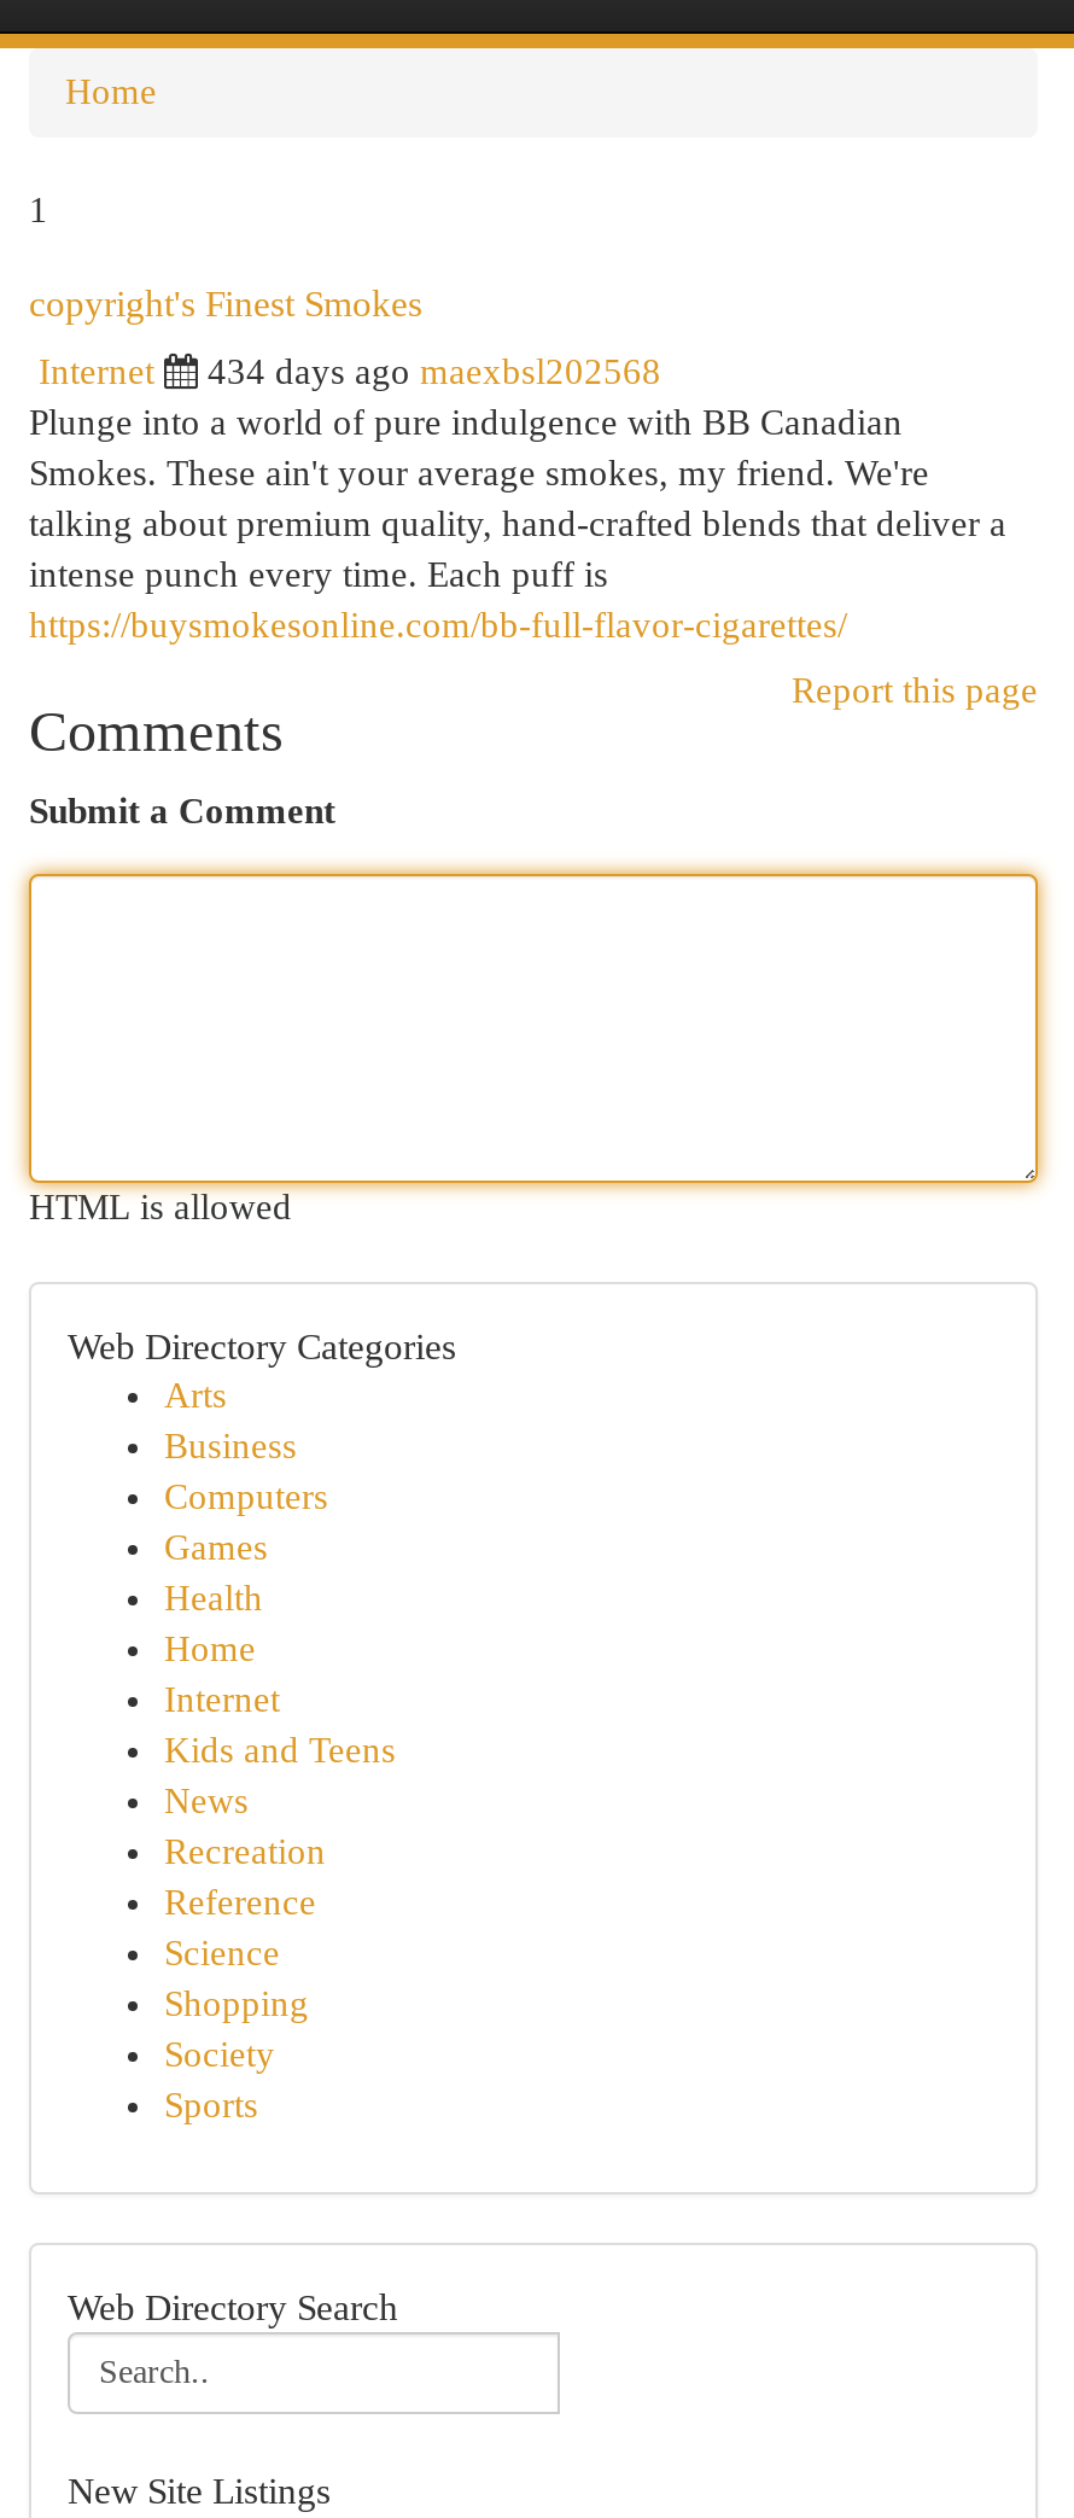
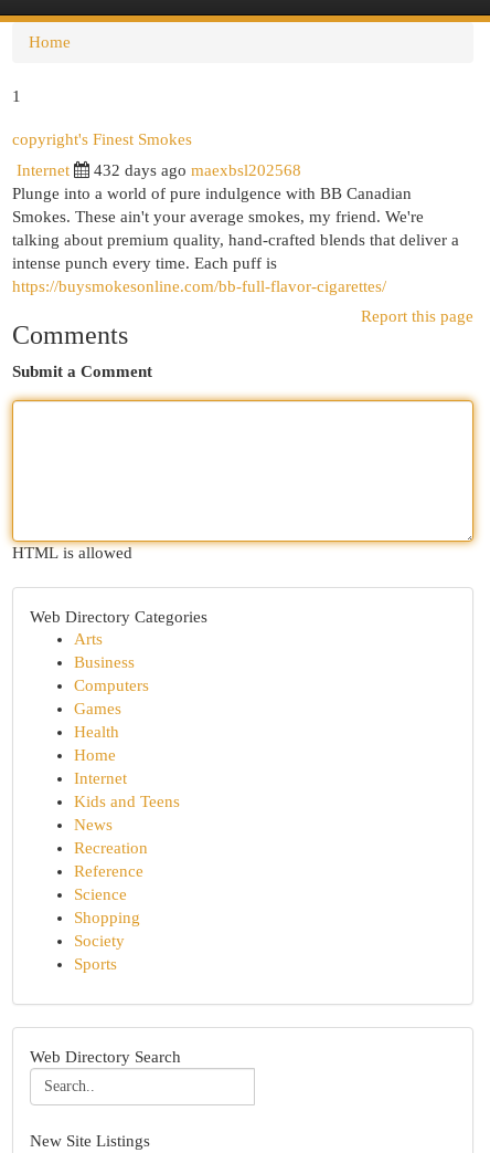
[208,352,661,391] 434 days ago maexbsl202568 -> [94,161,301,179] 432 days ago maexbsl202568

